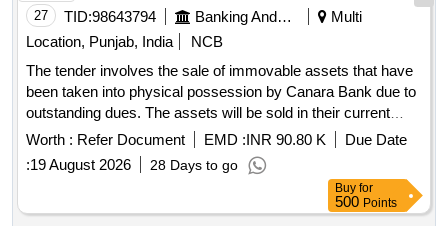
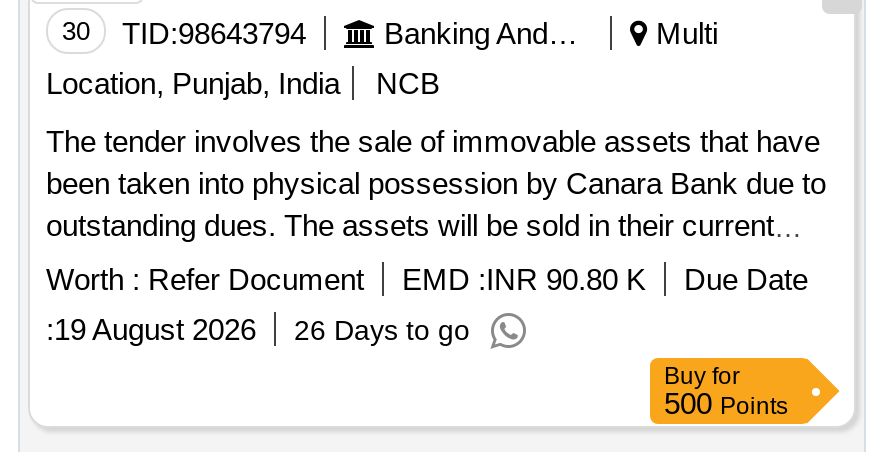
[34,8,156,25] 27 TID:98643794 -> [62,16,306,50] 30 TID:98643794
[26,156,238,173] :19 August 2026 28 Days to go -> [46,312,470,346] :19 August 2026 26 Days to go

